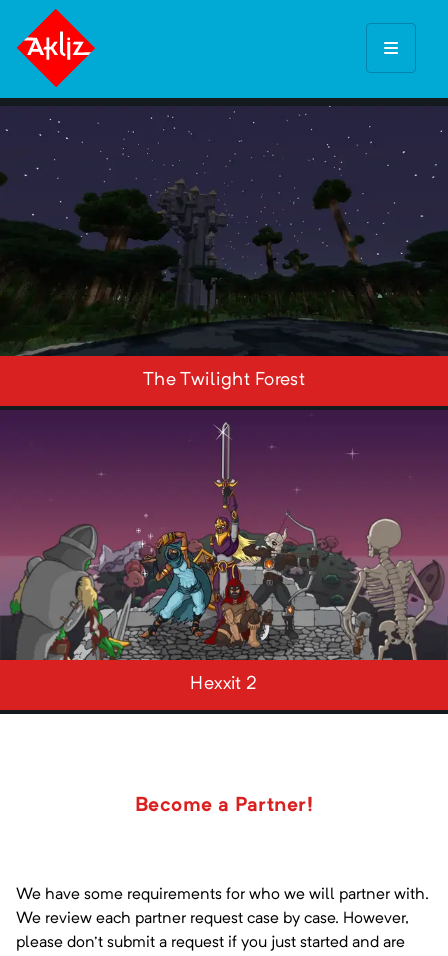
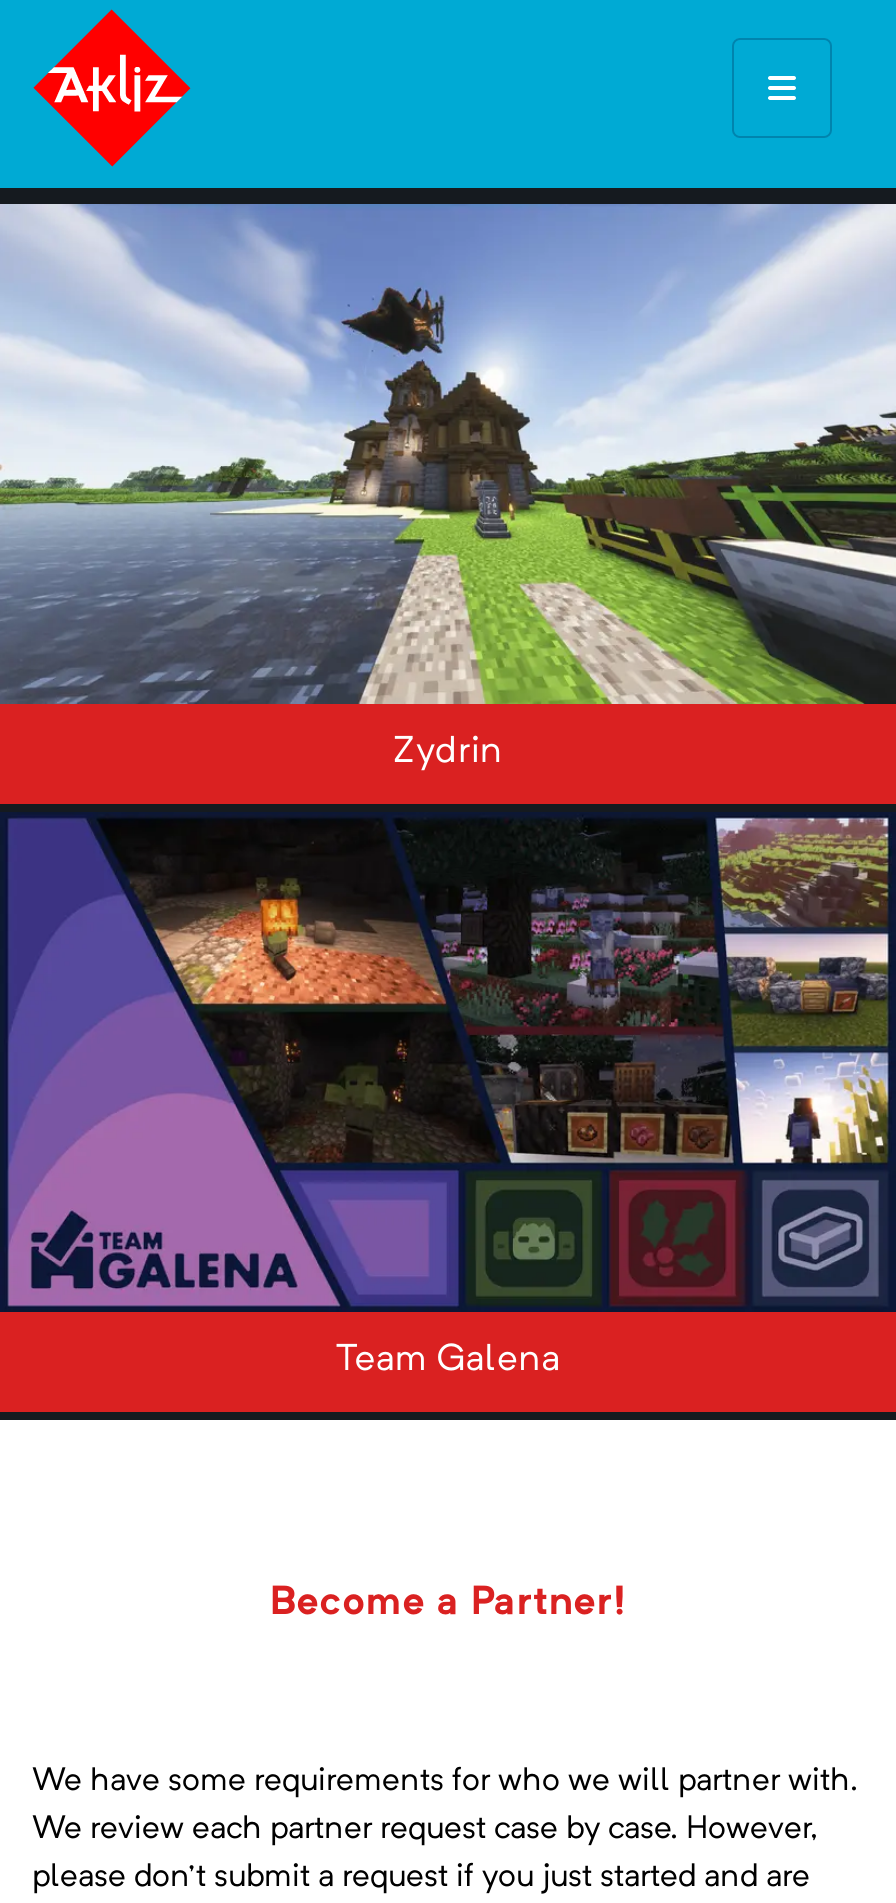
[3,106,445,390] [image] | The Twilight Forest -> [6,202,890,772] [image] | Zydrin
[3,410,445,694] [image] | Hexxit 2 -> [6,814,890,1380] [image] | Team Galena

